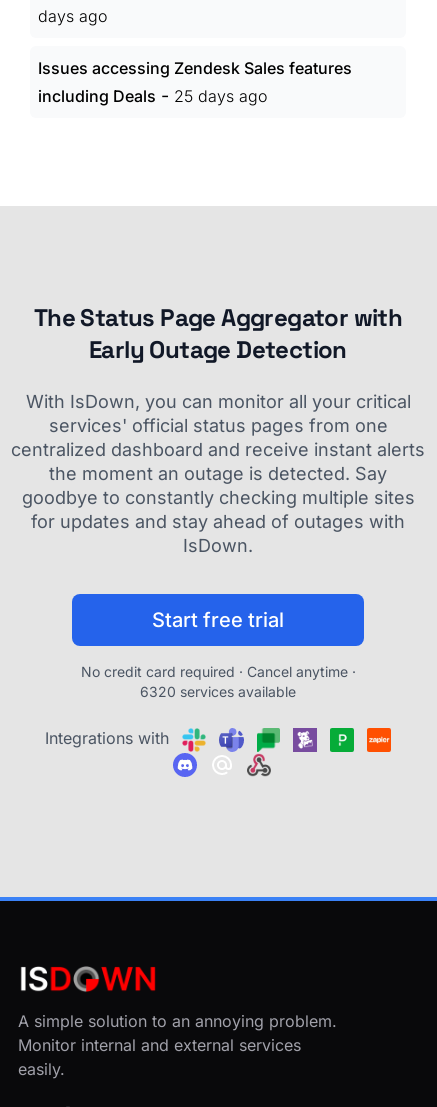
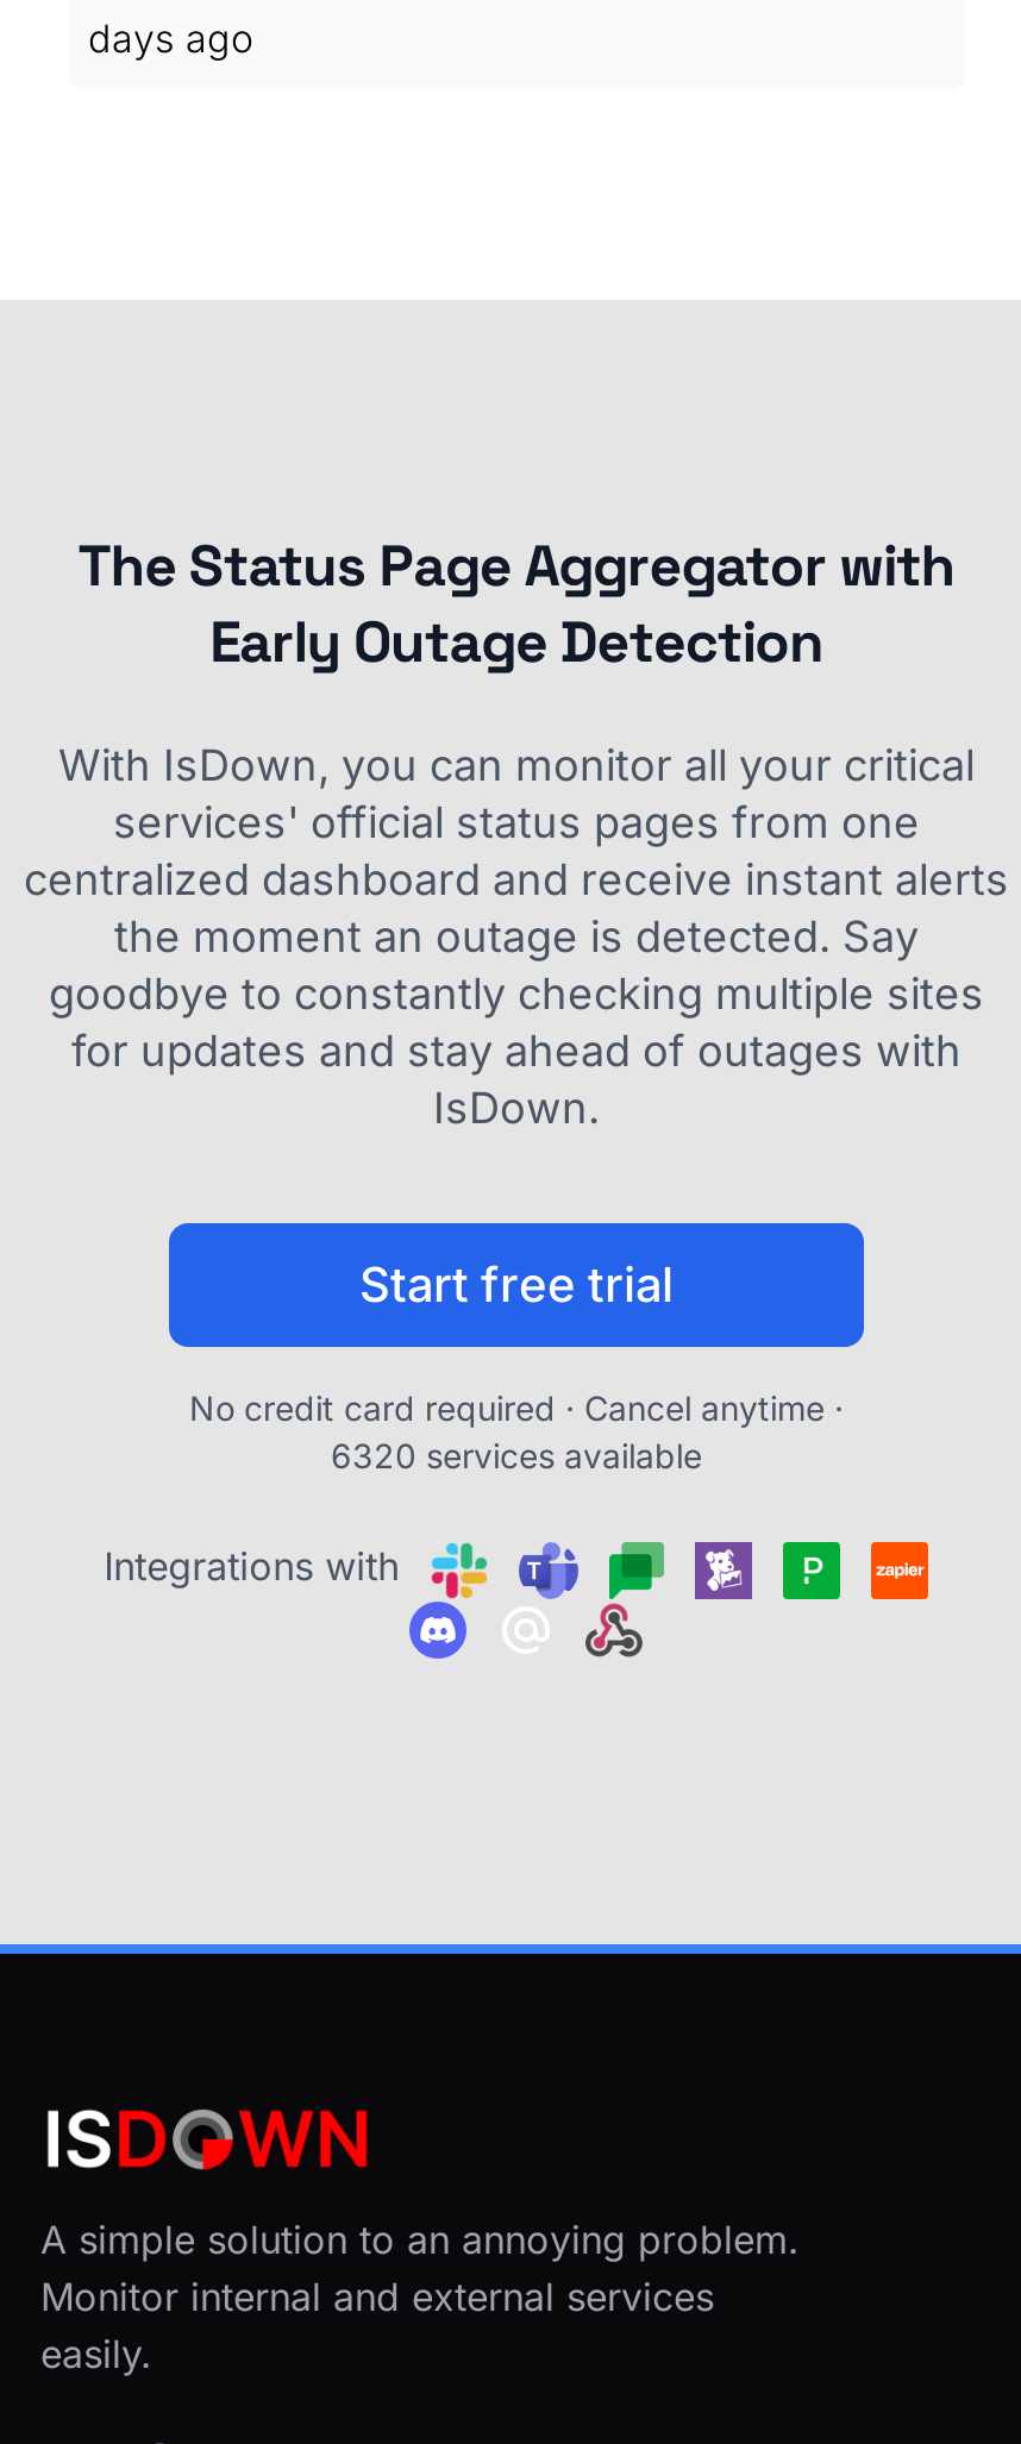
[38,58,352,106] Issues accessing Zendesk Sales features | including Deals - 25 days ago -> none

